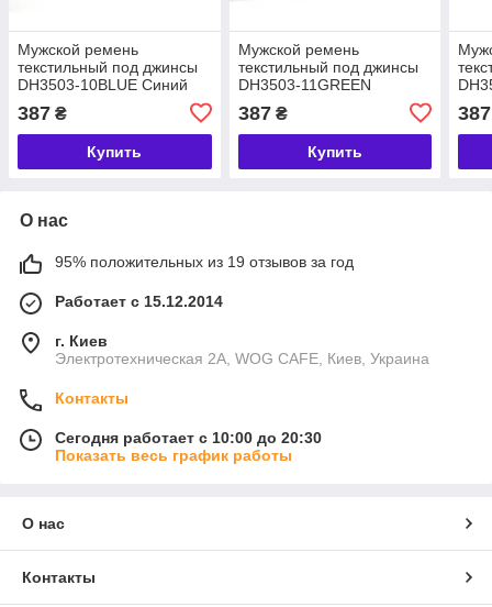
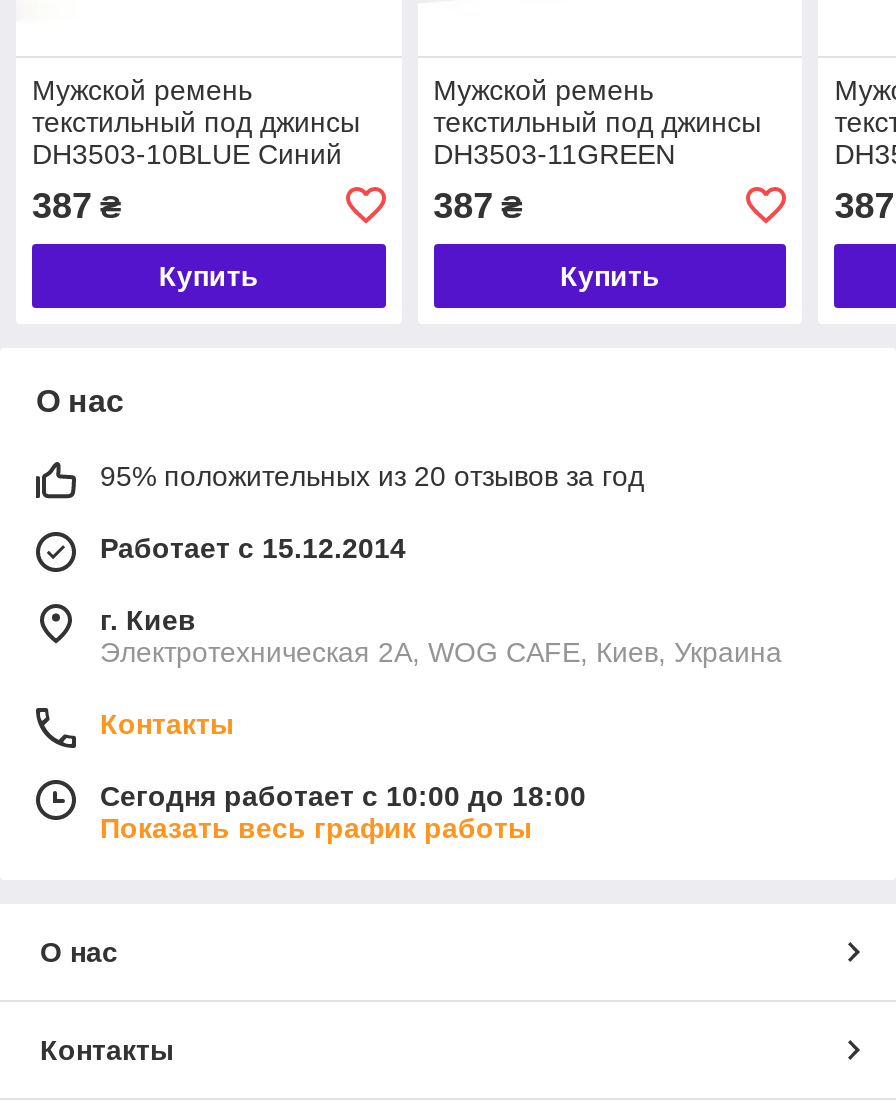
[55,253,354,270] 95% положительных из 19 отзывов за год -> [100,460,644,492] 95% положительных из 20 отзывов за год
[55,429,322,446] Сегодня работает с 10:00 до 20:30 -> [100,780,586,812] Сегодня работает с 10:00 до 18:00

